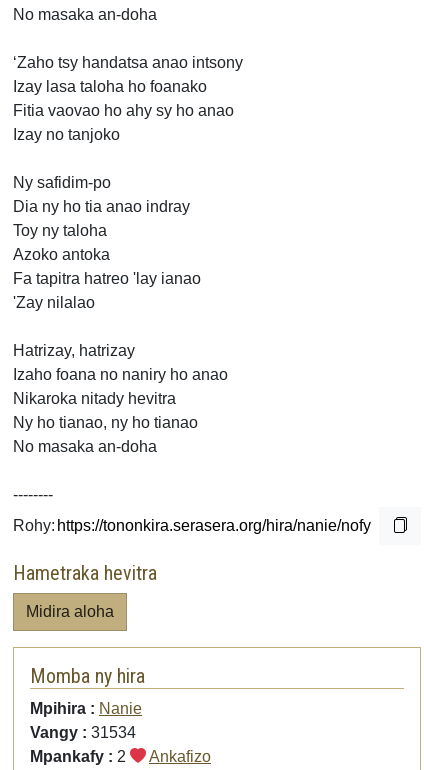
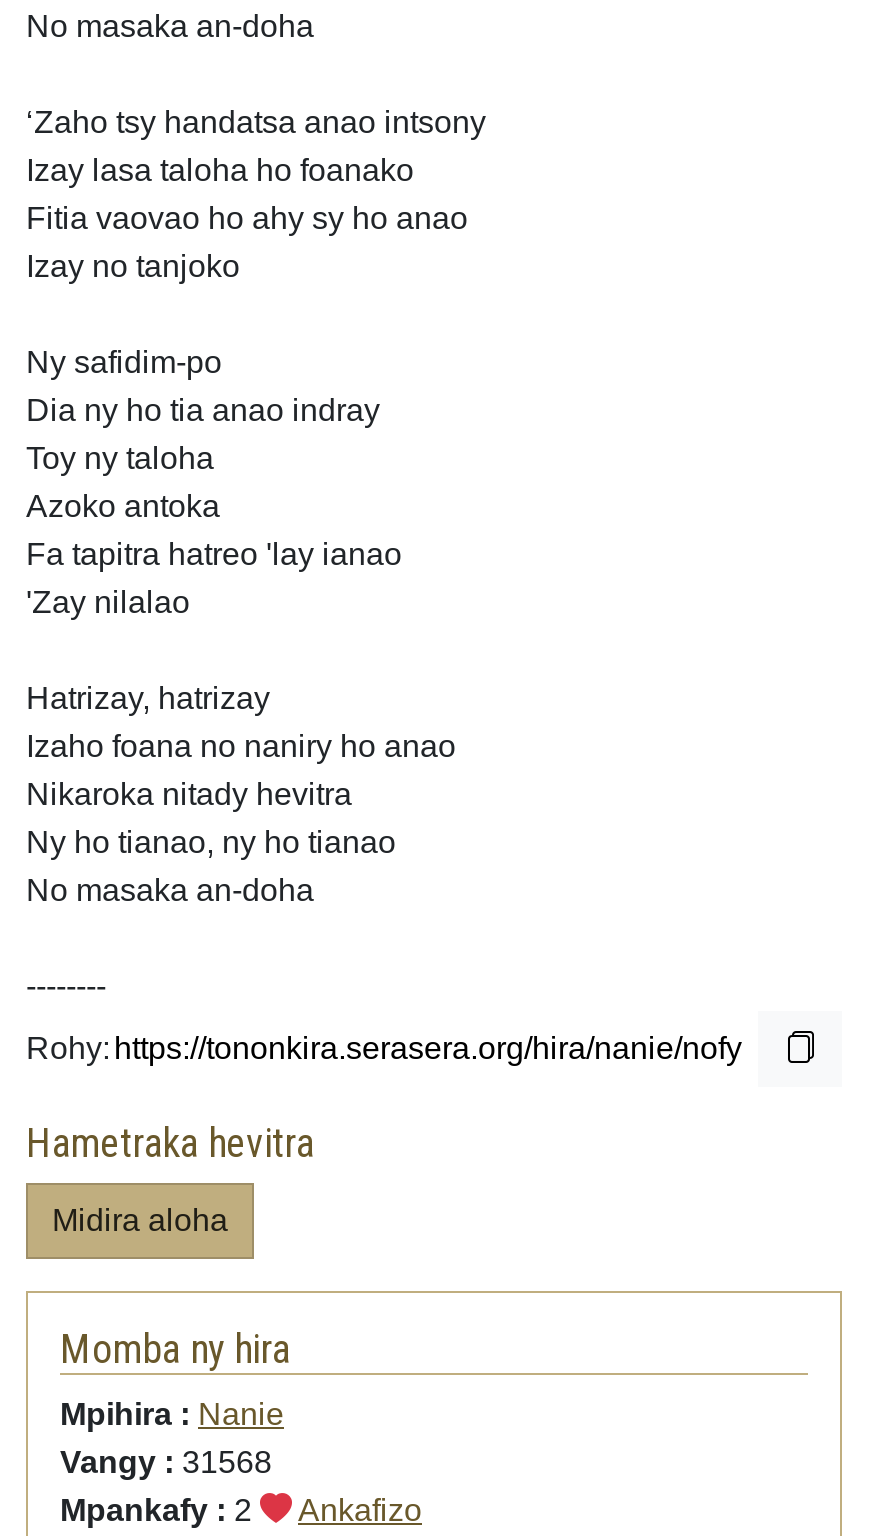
[30,724,136,741] Vangy : 31534 -> [60,1445,272,1479] Vangy : 31568

